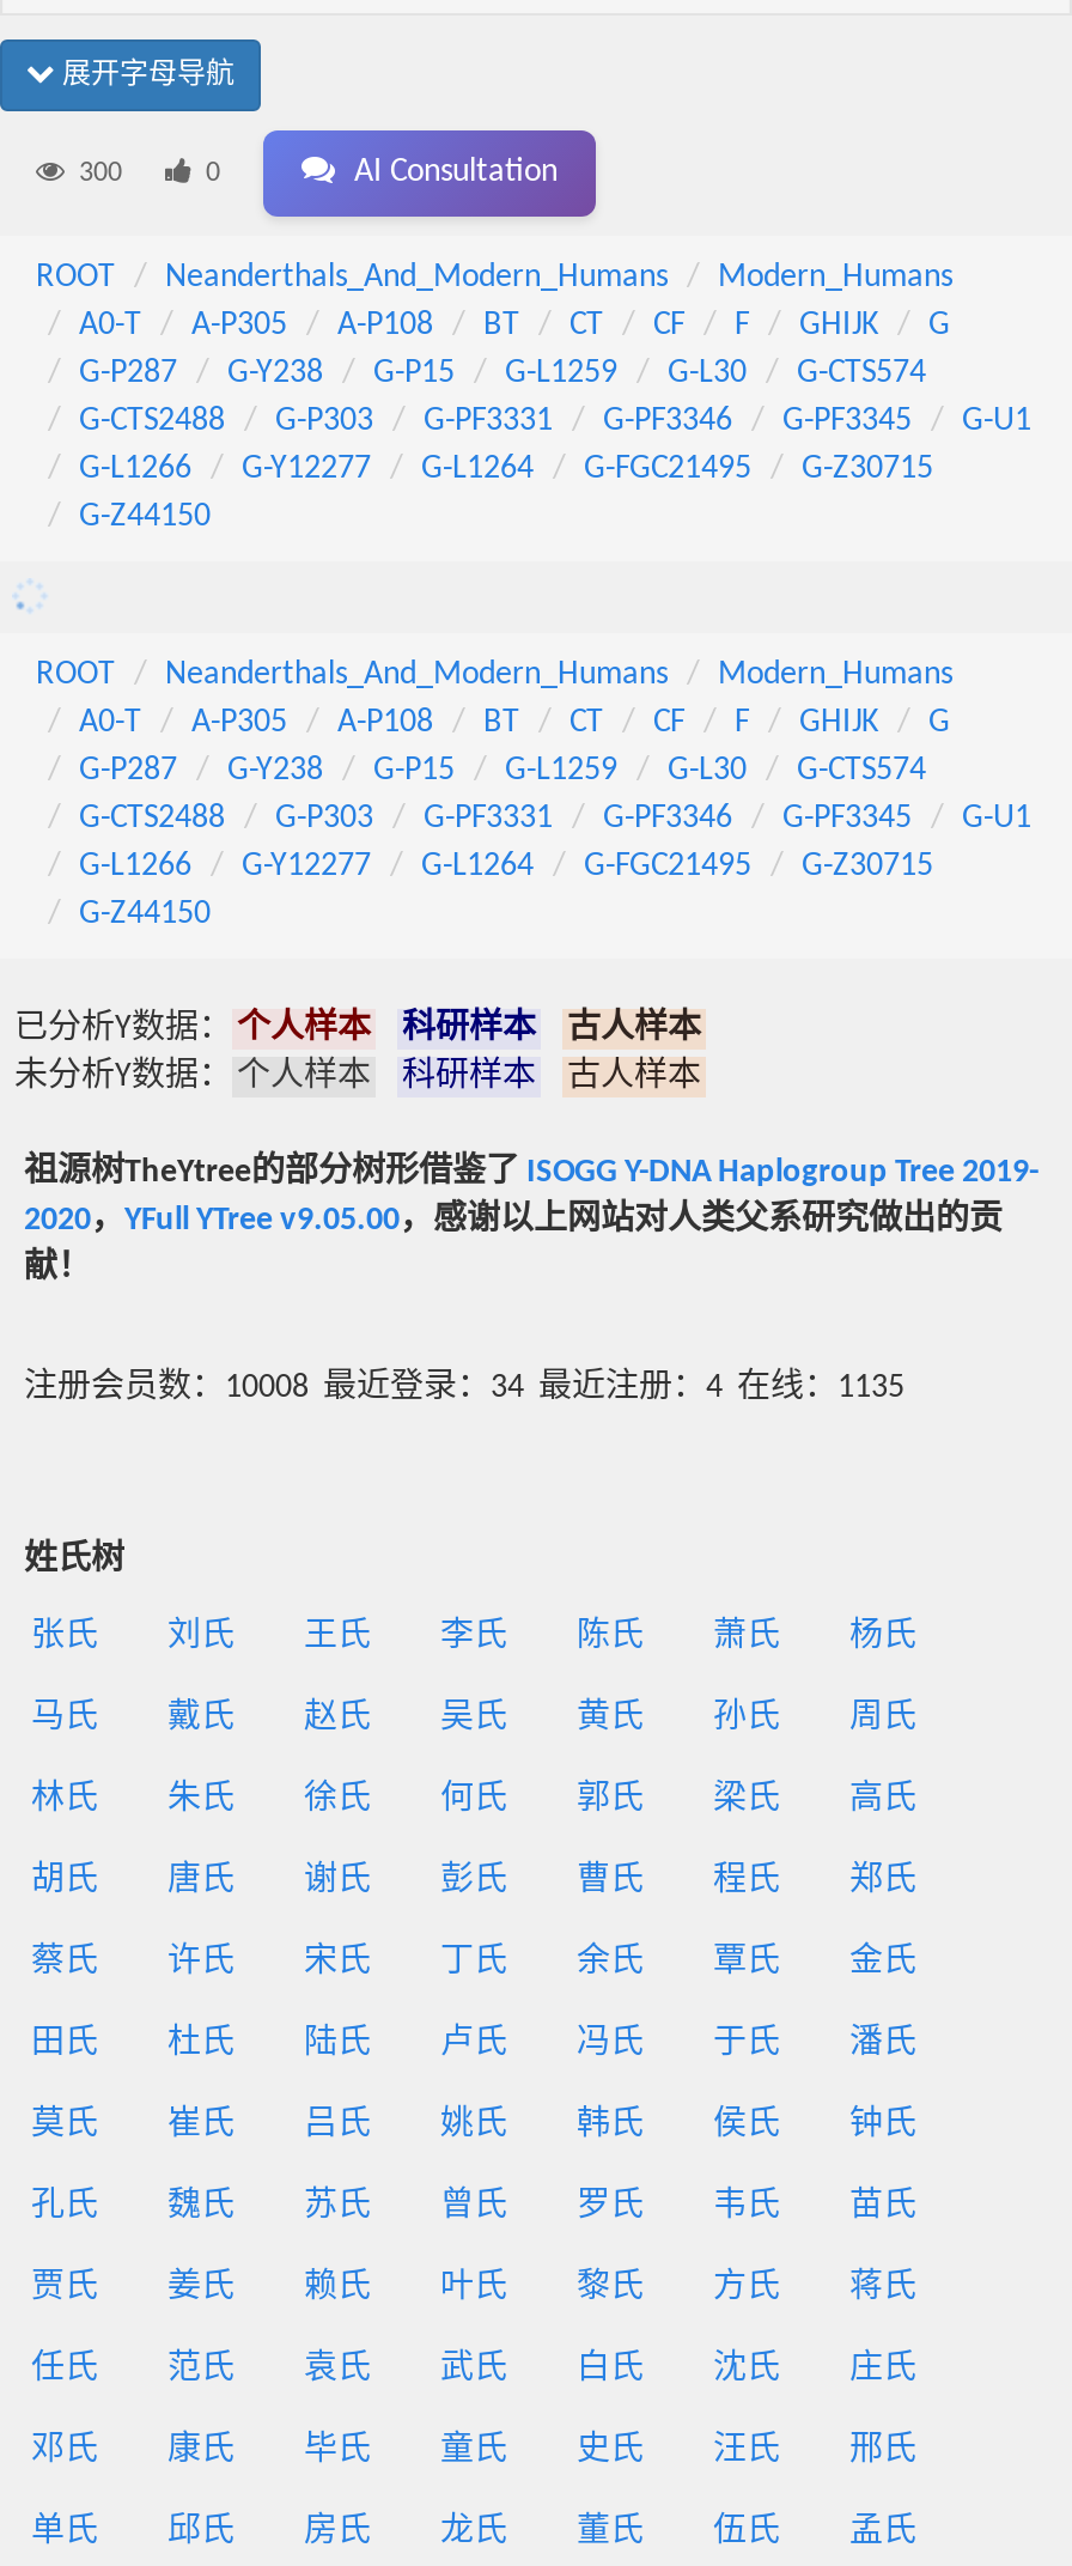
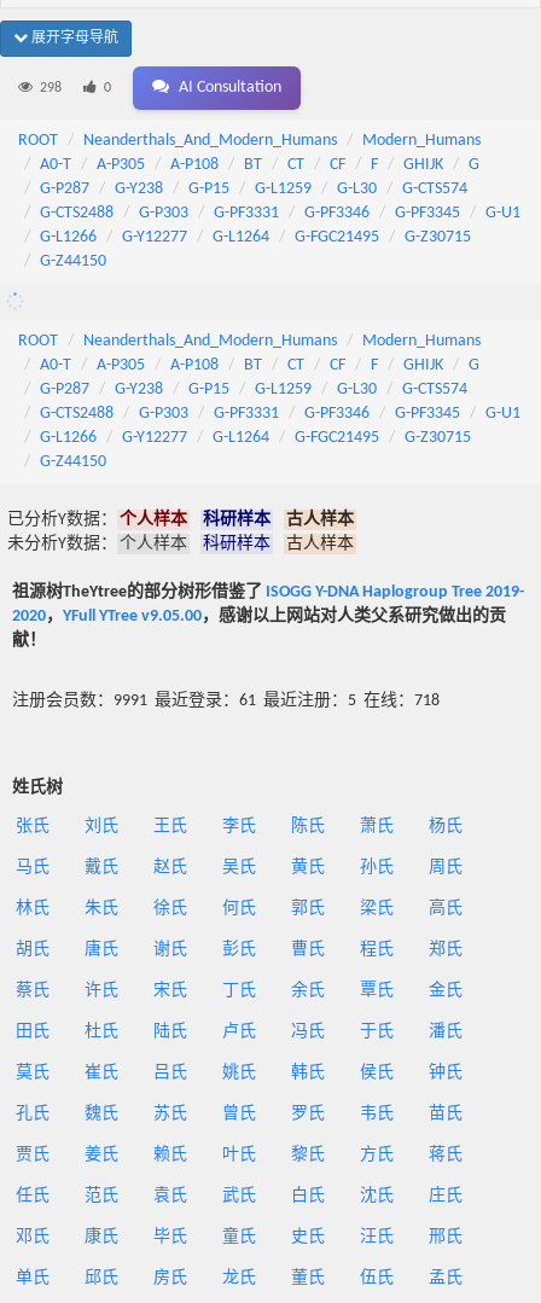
[79,159,122,188] 300 -> [40,81,62,95] 298
[24,1370,904,1406] 注册会员数：10008 最近登录：34 最近注册：4 在线：1135 -> [12,692,440,710] 注册会员数：9991 最近登录：61 最近注册：5 在线：718

